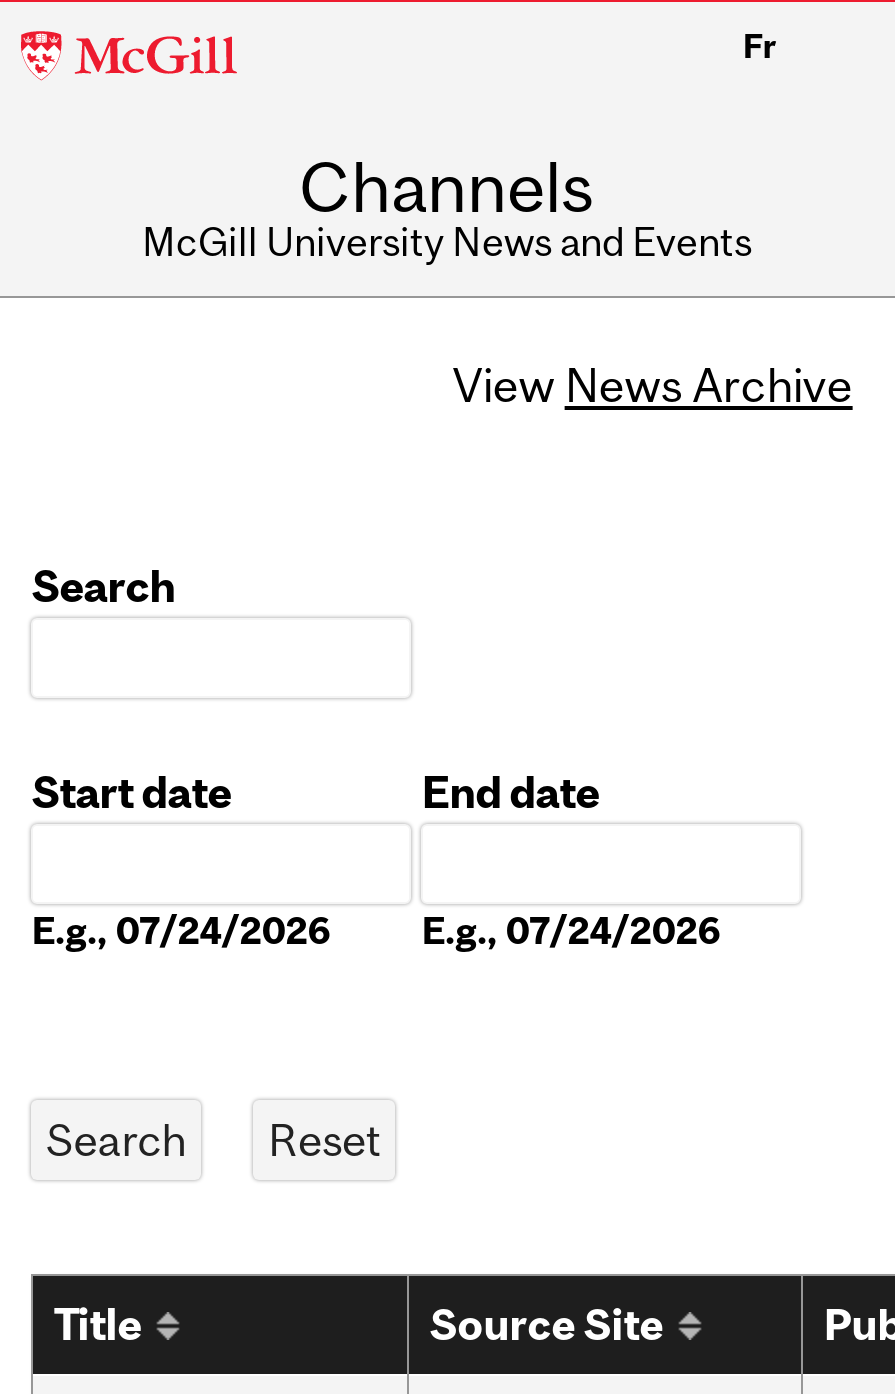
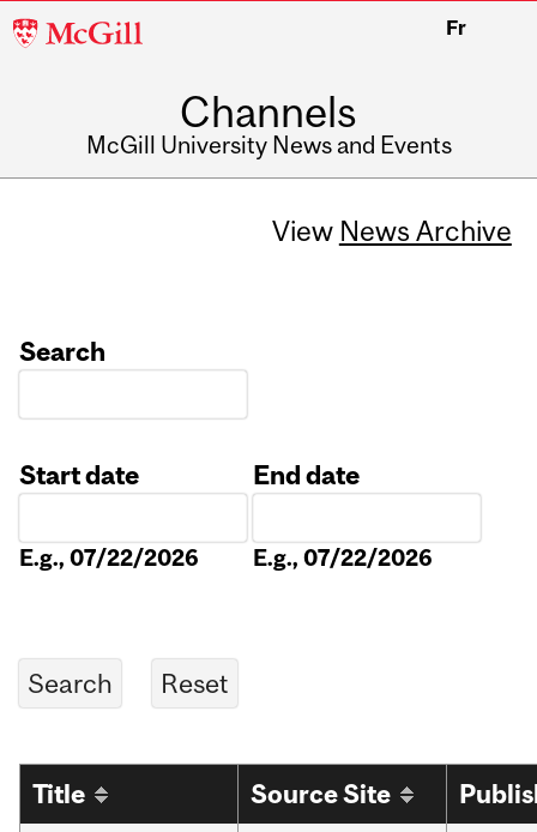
[31,909,331,953] E.g., 07/24/2026 -> [19,545,199,571] E.g., 07/22/2026
[421,909,721,953] E.g., 07/24/2026 -> [253,545,433,571] E.g., 07/22/2026

